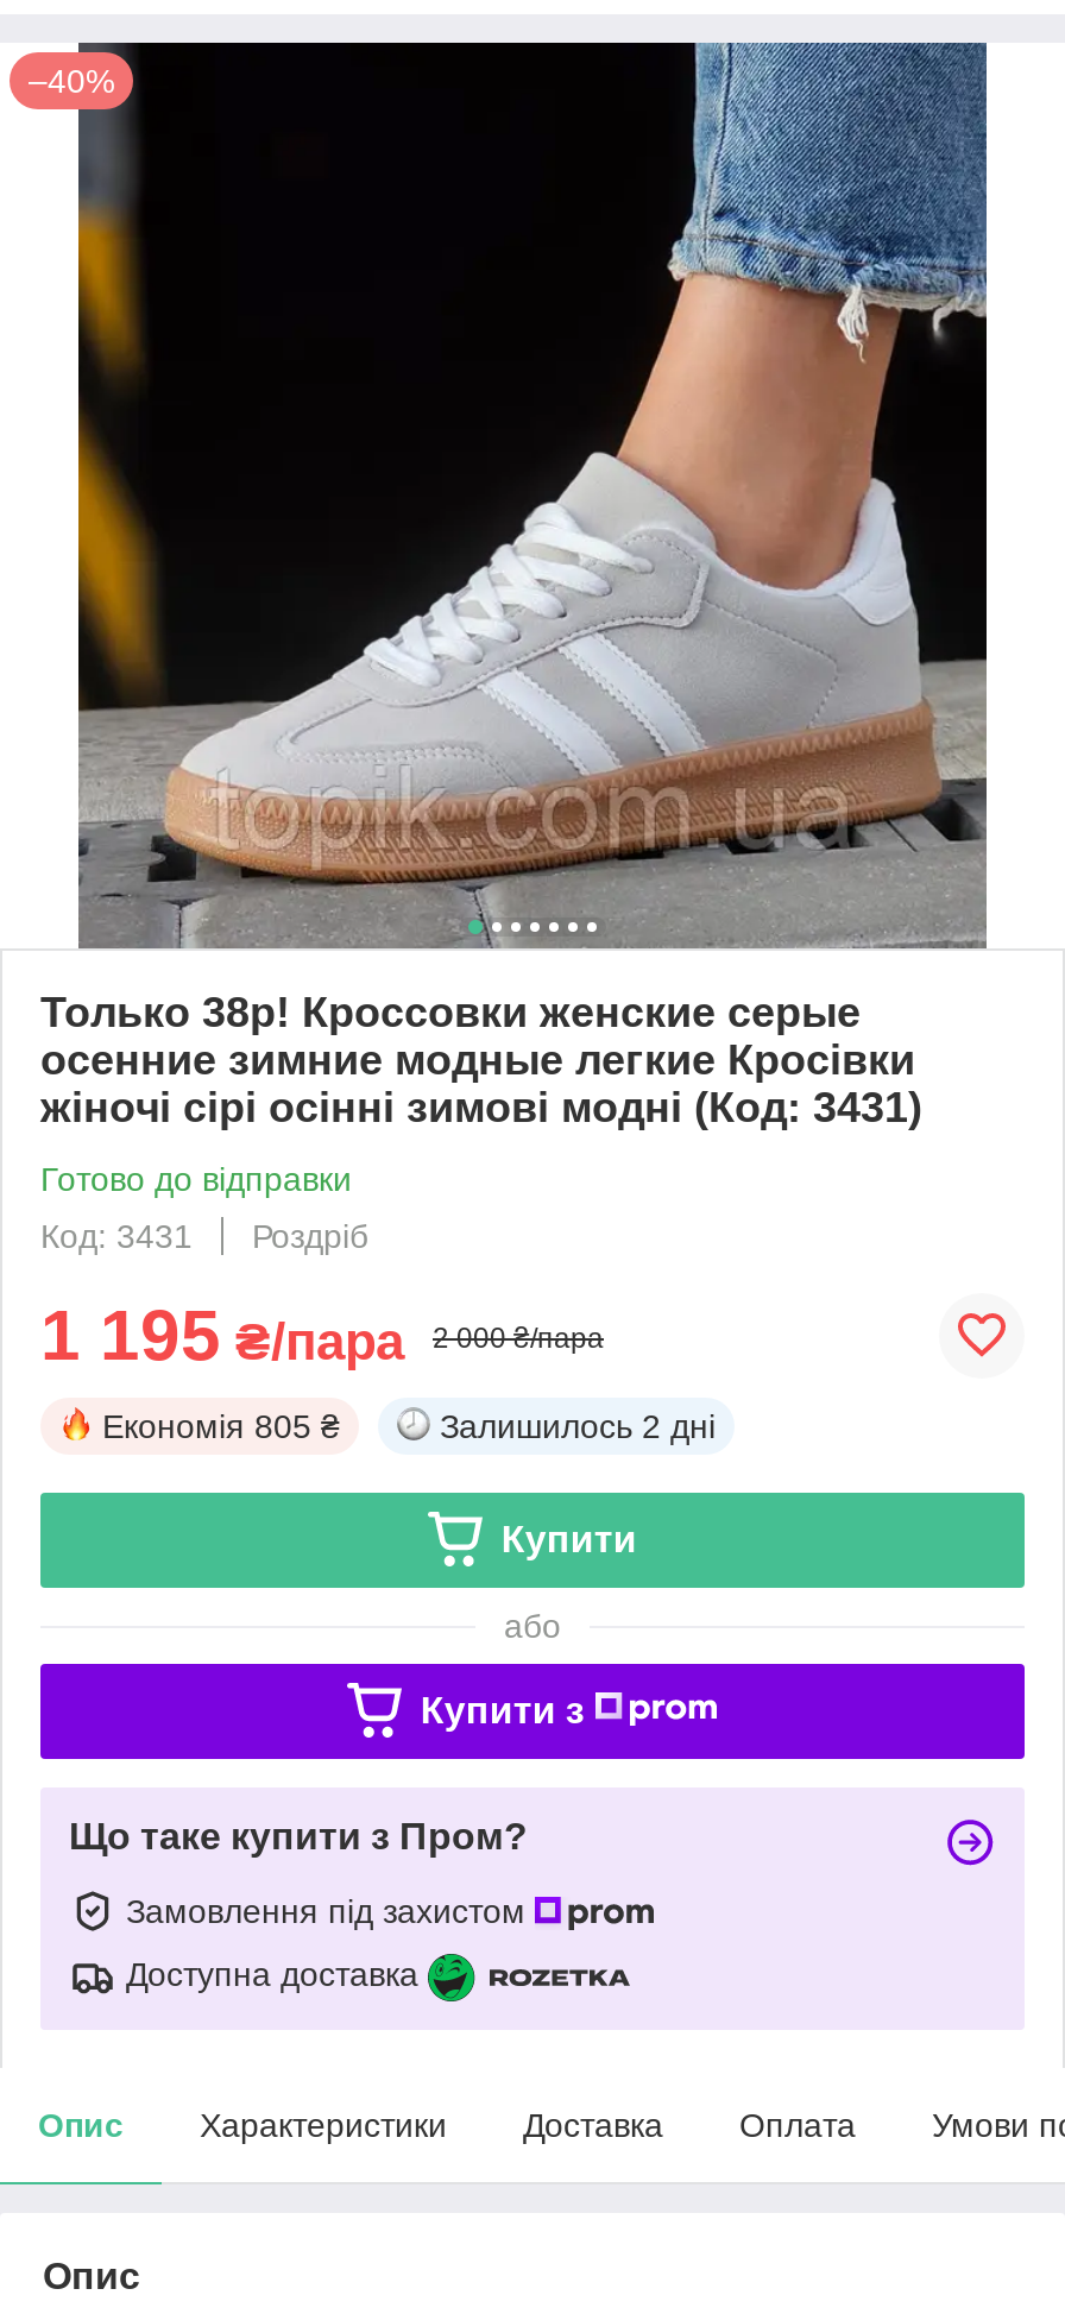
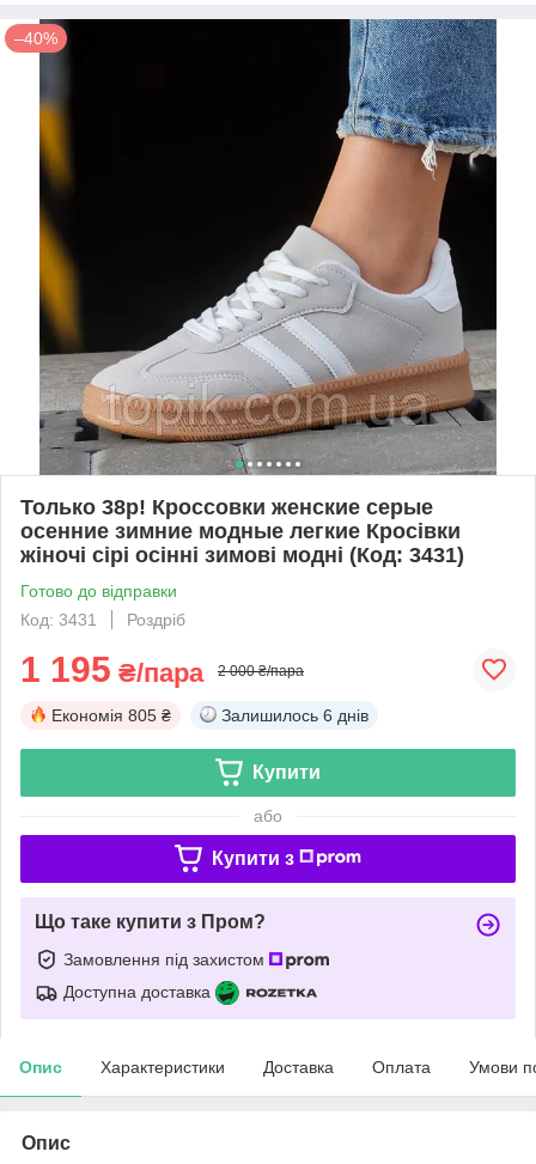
[440,1407,716,1445] Залишилось 2 дні -> [221,706,368,725] Залишилось 6 днів

